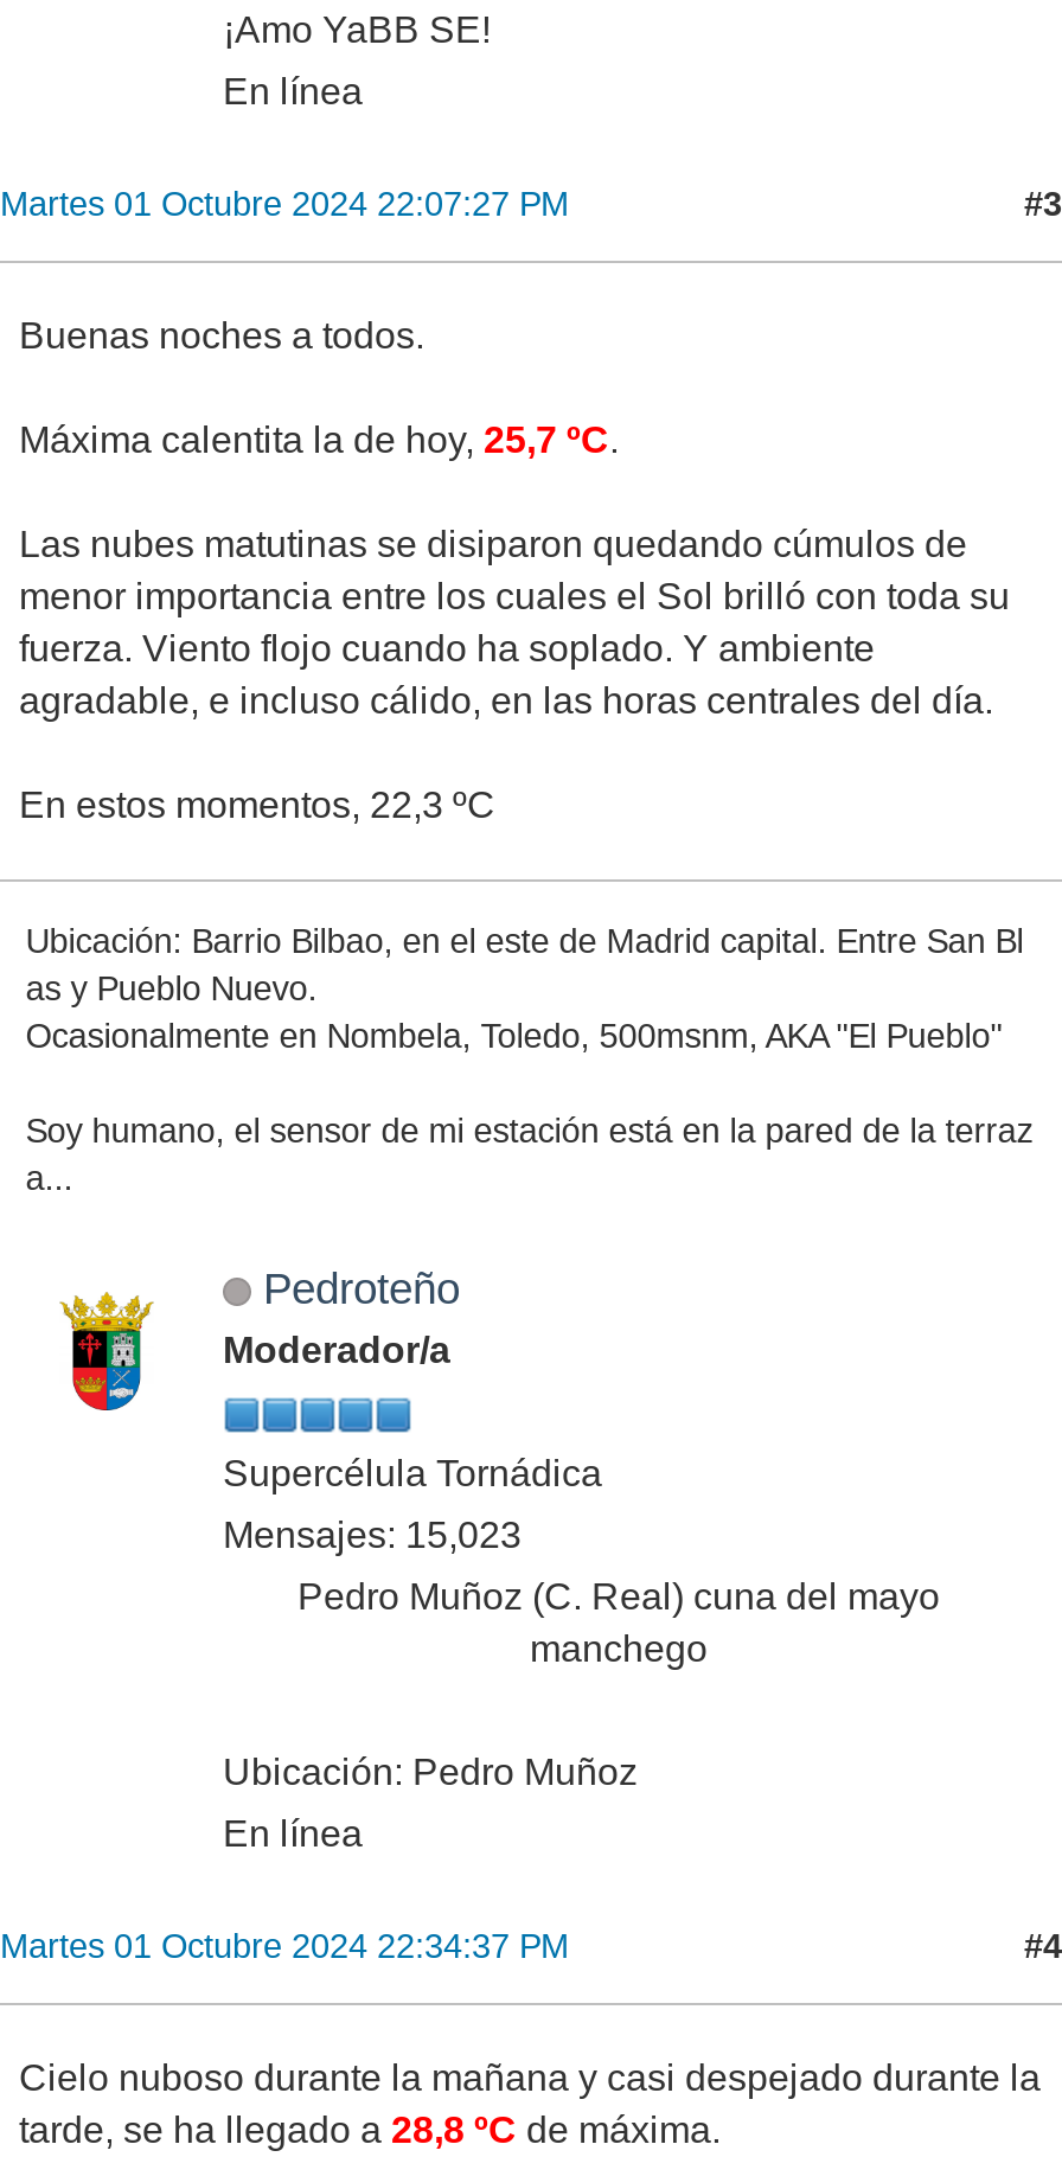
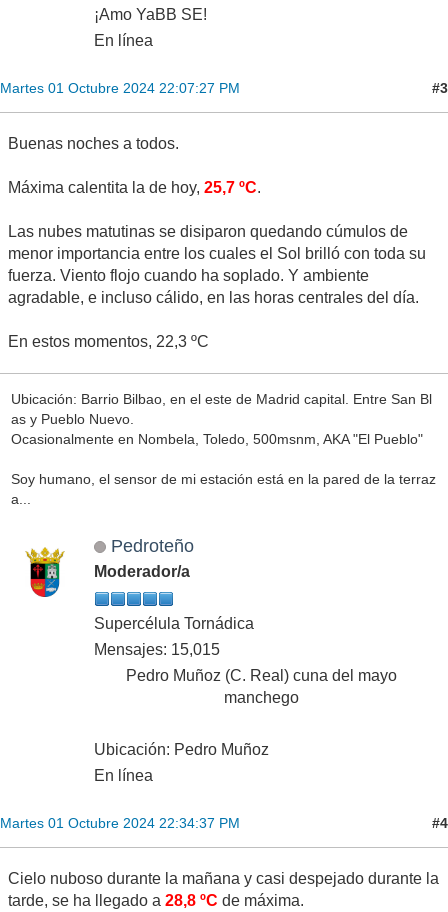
[223,1515,522,1555] Mensajes: 15,023 -> [94,641,220,658] Mensajes: 15,015

